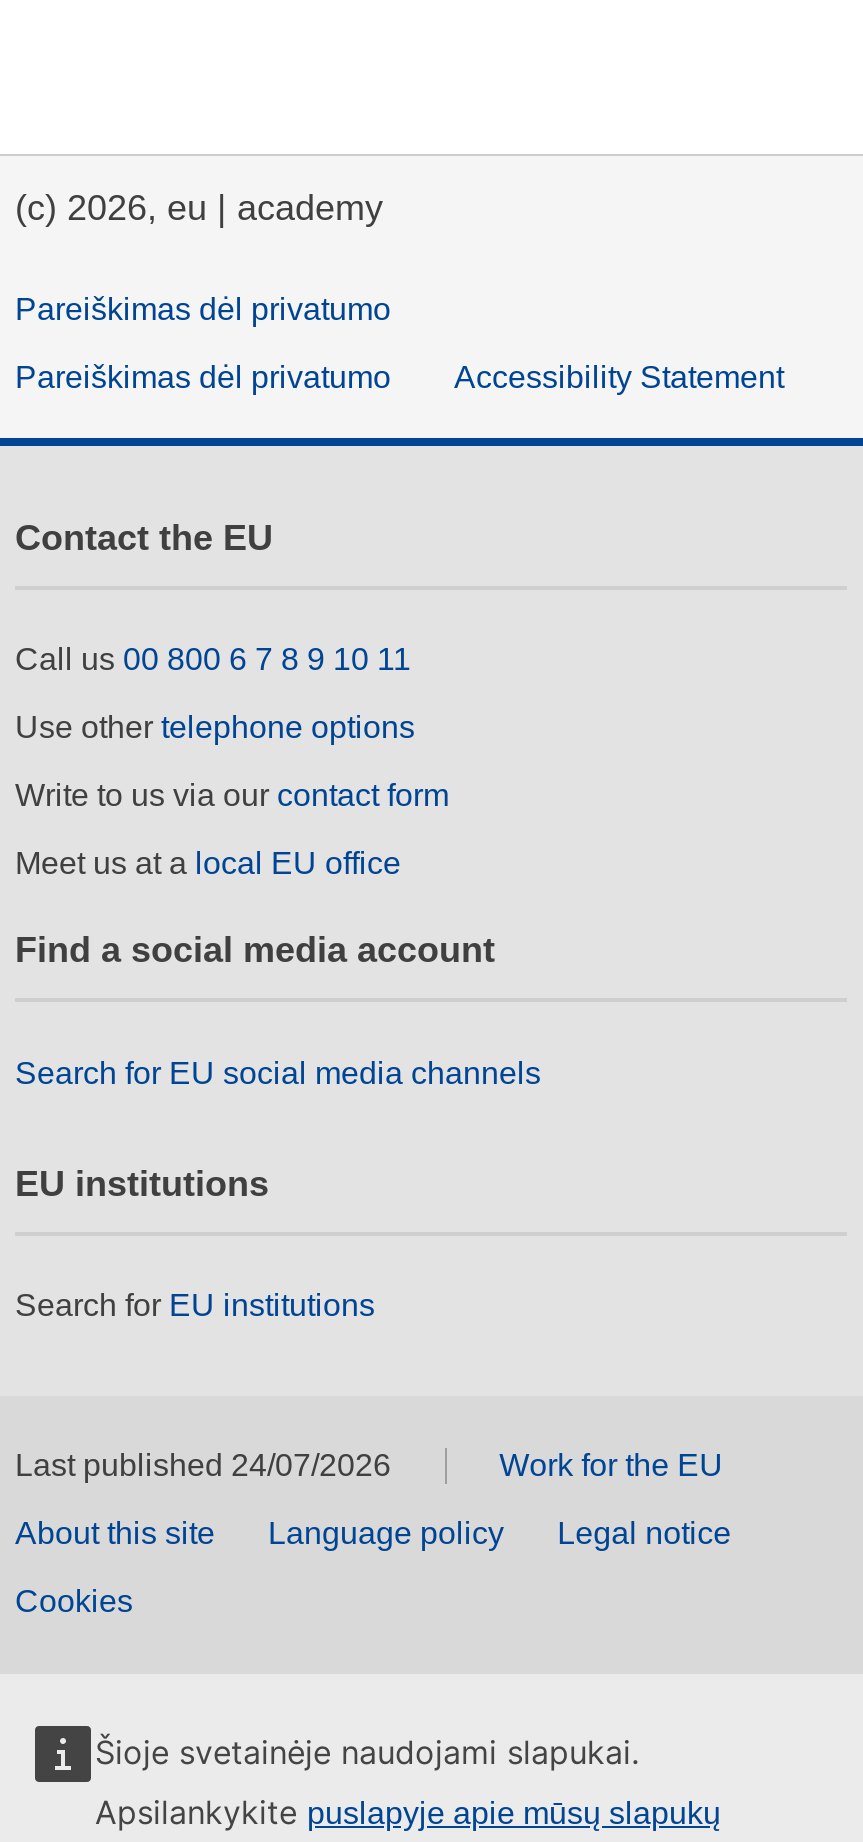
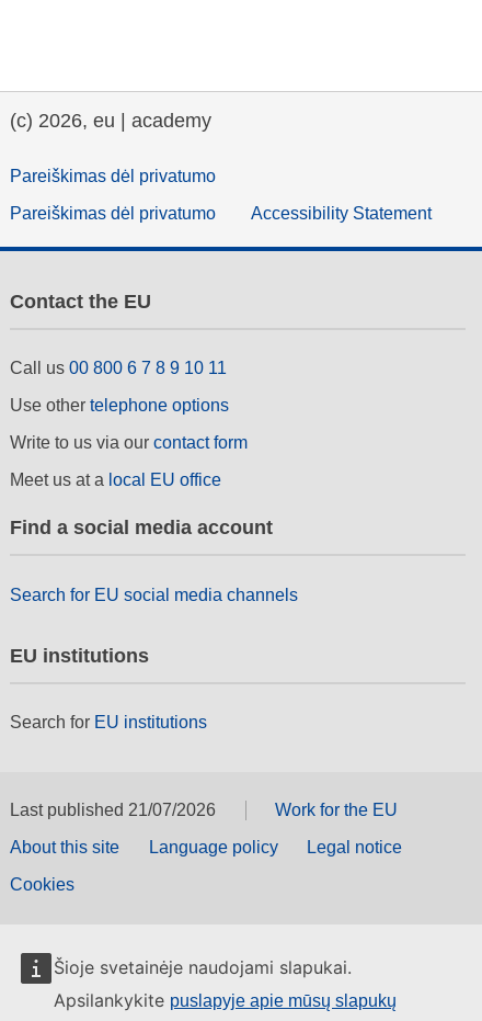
[15,1449,391,1483] Last published 24/07/2026 -> [10,801,216,820] Last published 21/07/2026

